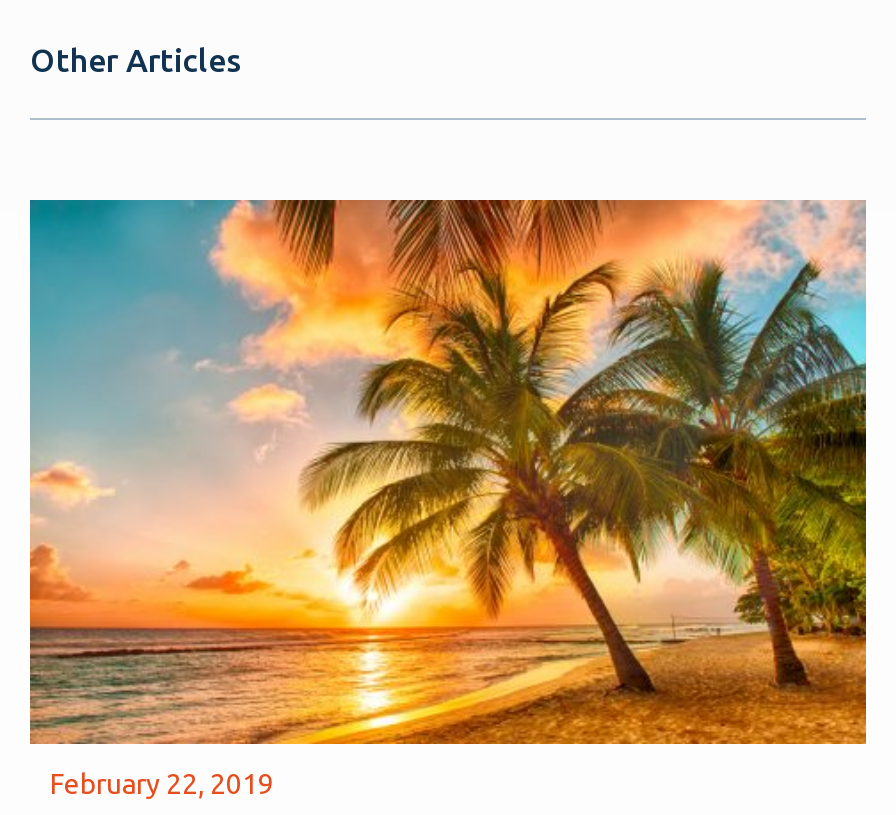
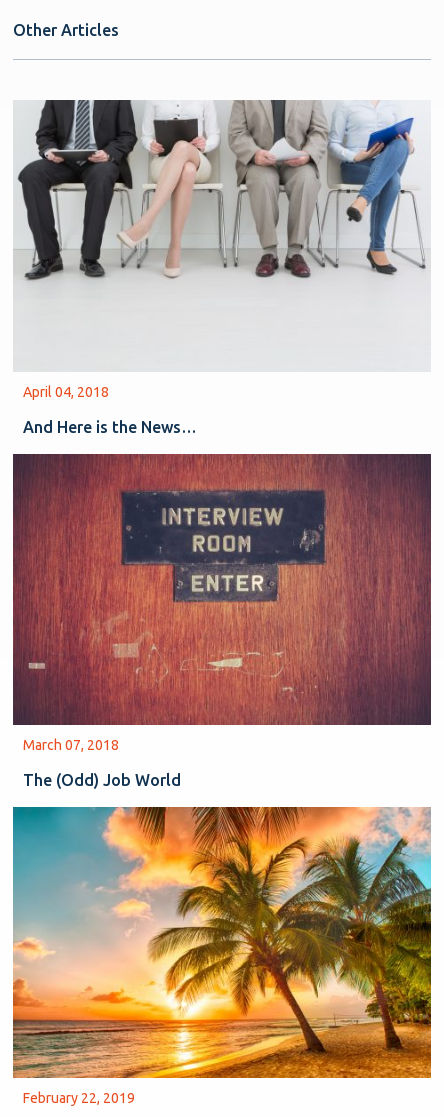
none -> [12,453,432,789] [image] | March 07, 2018 | The (Odd) Job World
none -> [14,99,430,338] [image]
none -> [23,384,197,436] April 04, 2018 | And Here is the News…

